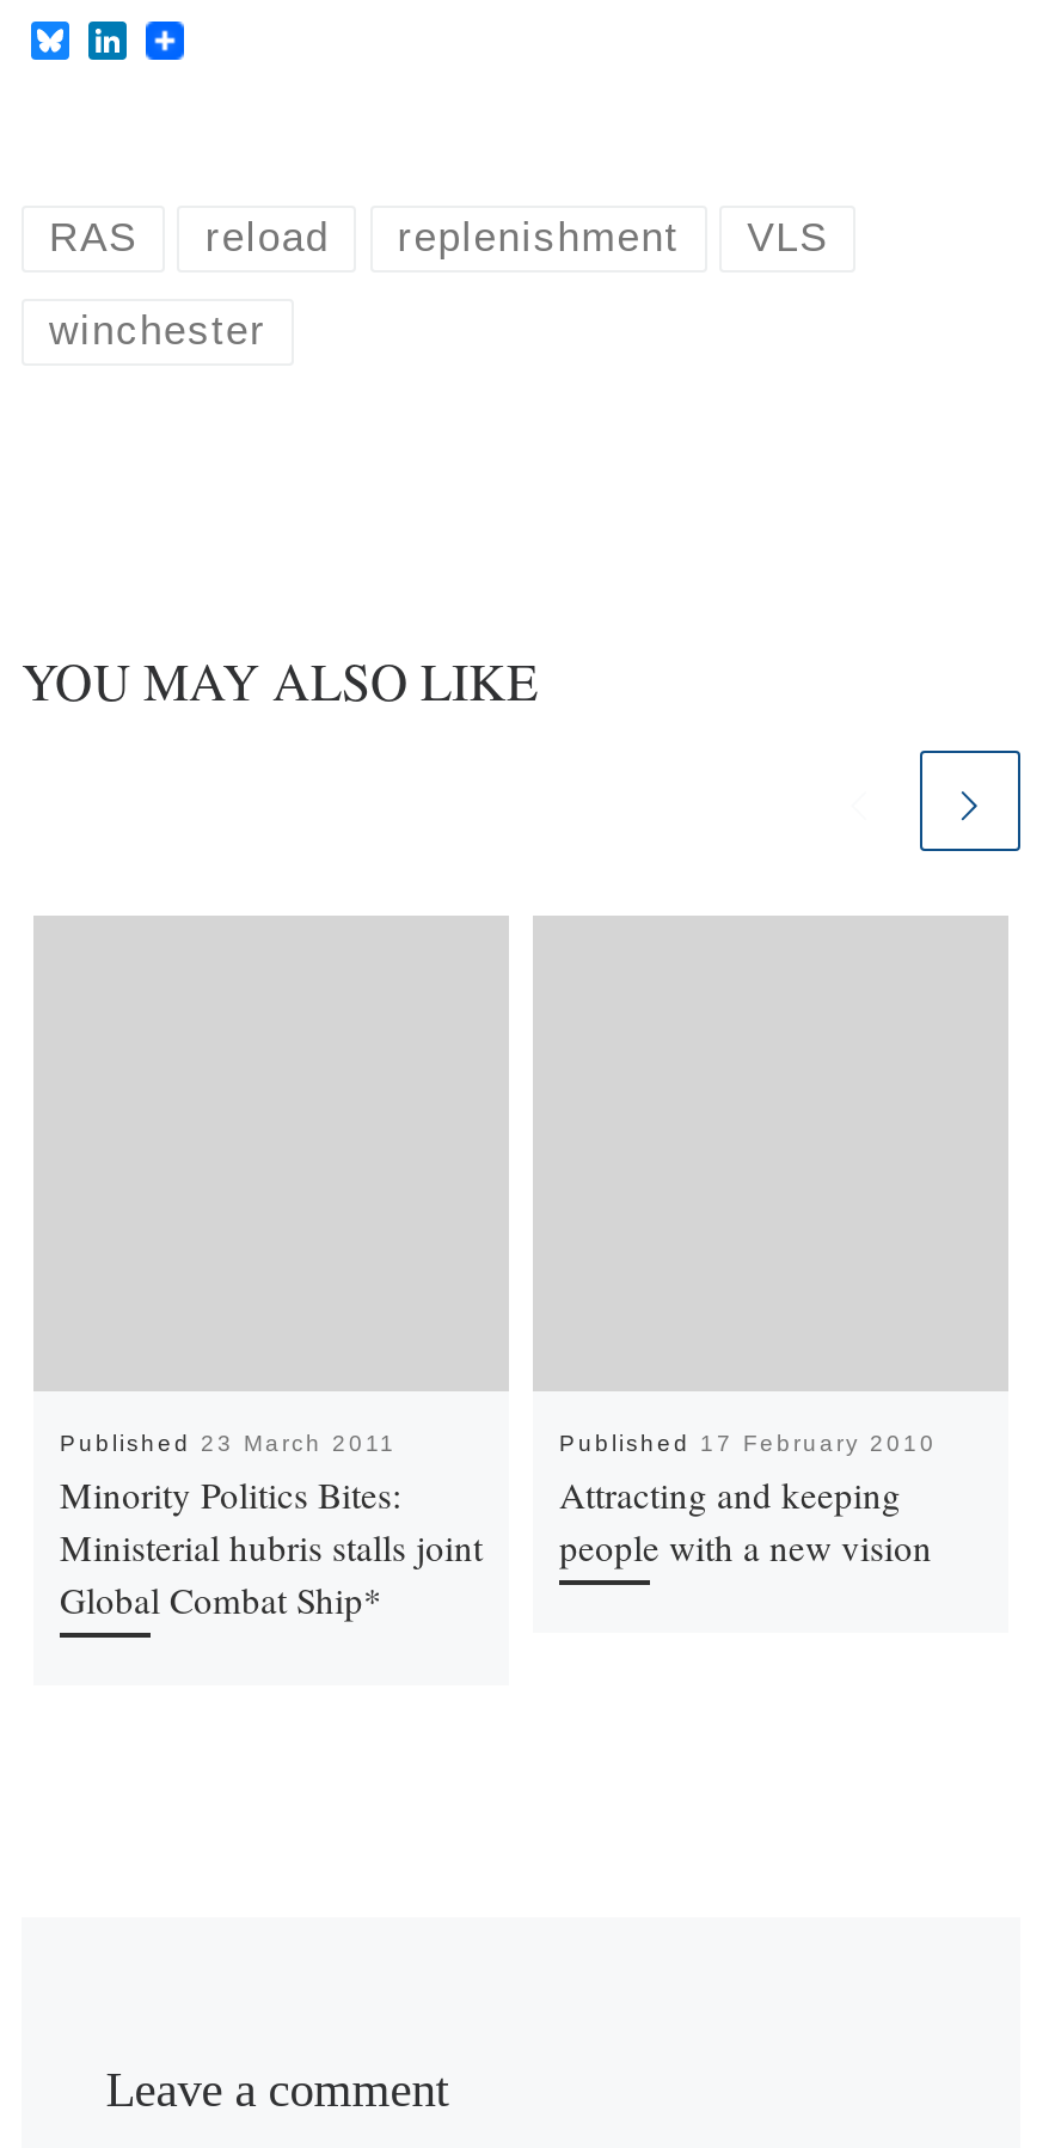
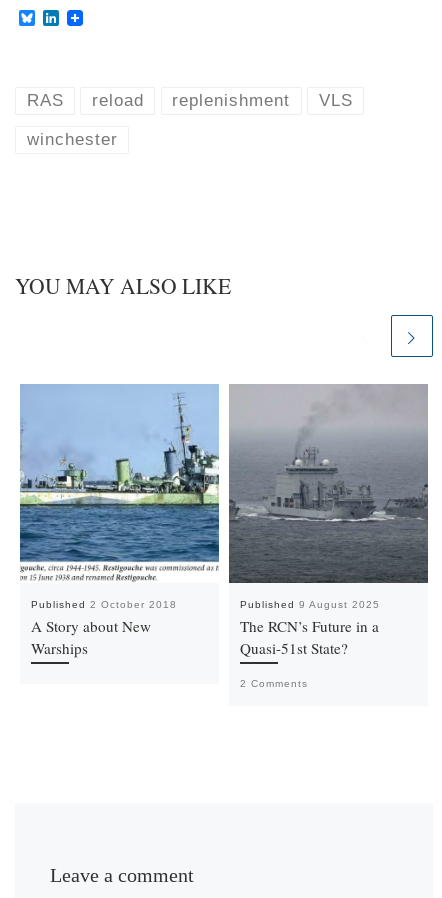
none -> [19,384,220,582] [image]
none -> [228,384,429,584] [image]
[60,1428,483,1622] Published 23 March 2011 | Minority Politics Bites: | Ministerial hubris stalls joint | Global Combat Ship* -> [31,598,177,657] Published 2 October 2018 | A Story about New | Warships
[559,1428,937,1569] Published 17 February 2010 | Attracting and keeping | people with a new vision -> [240,598,380,689] Published 9 August 2025 | The RCN’s Future in a | Quasi-51st State? | 2 Comments

